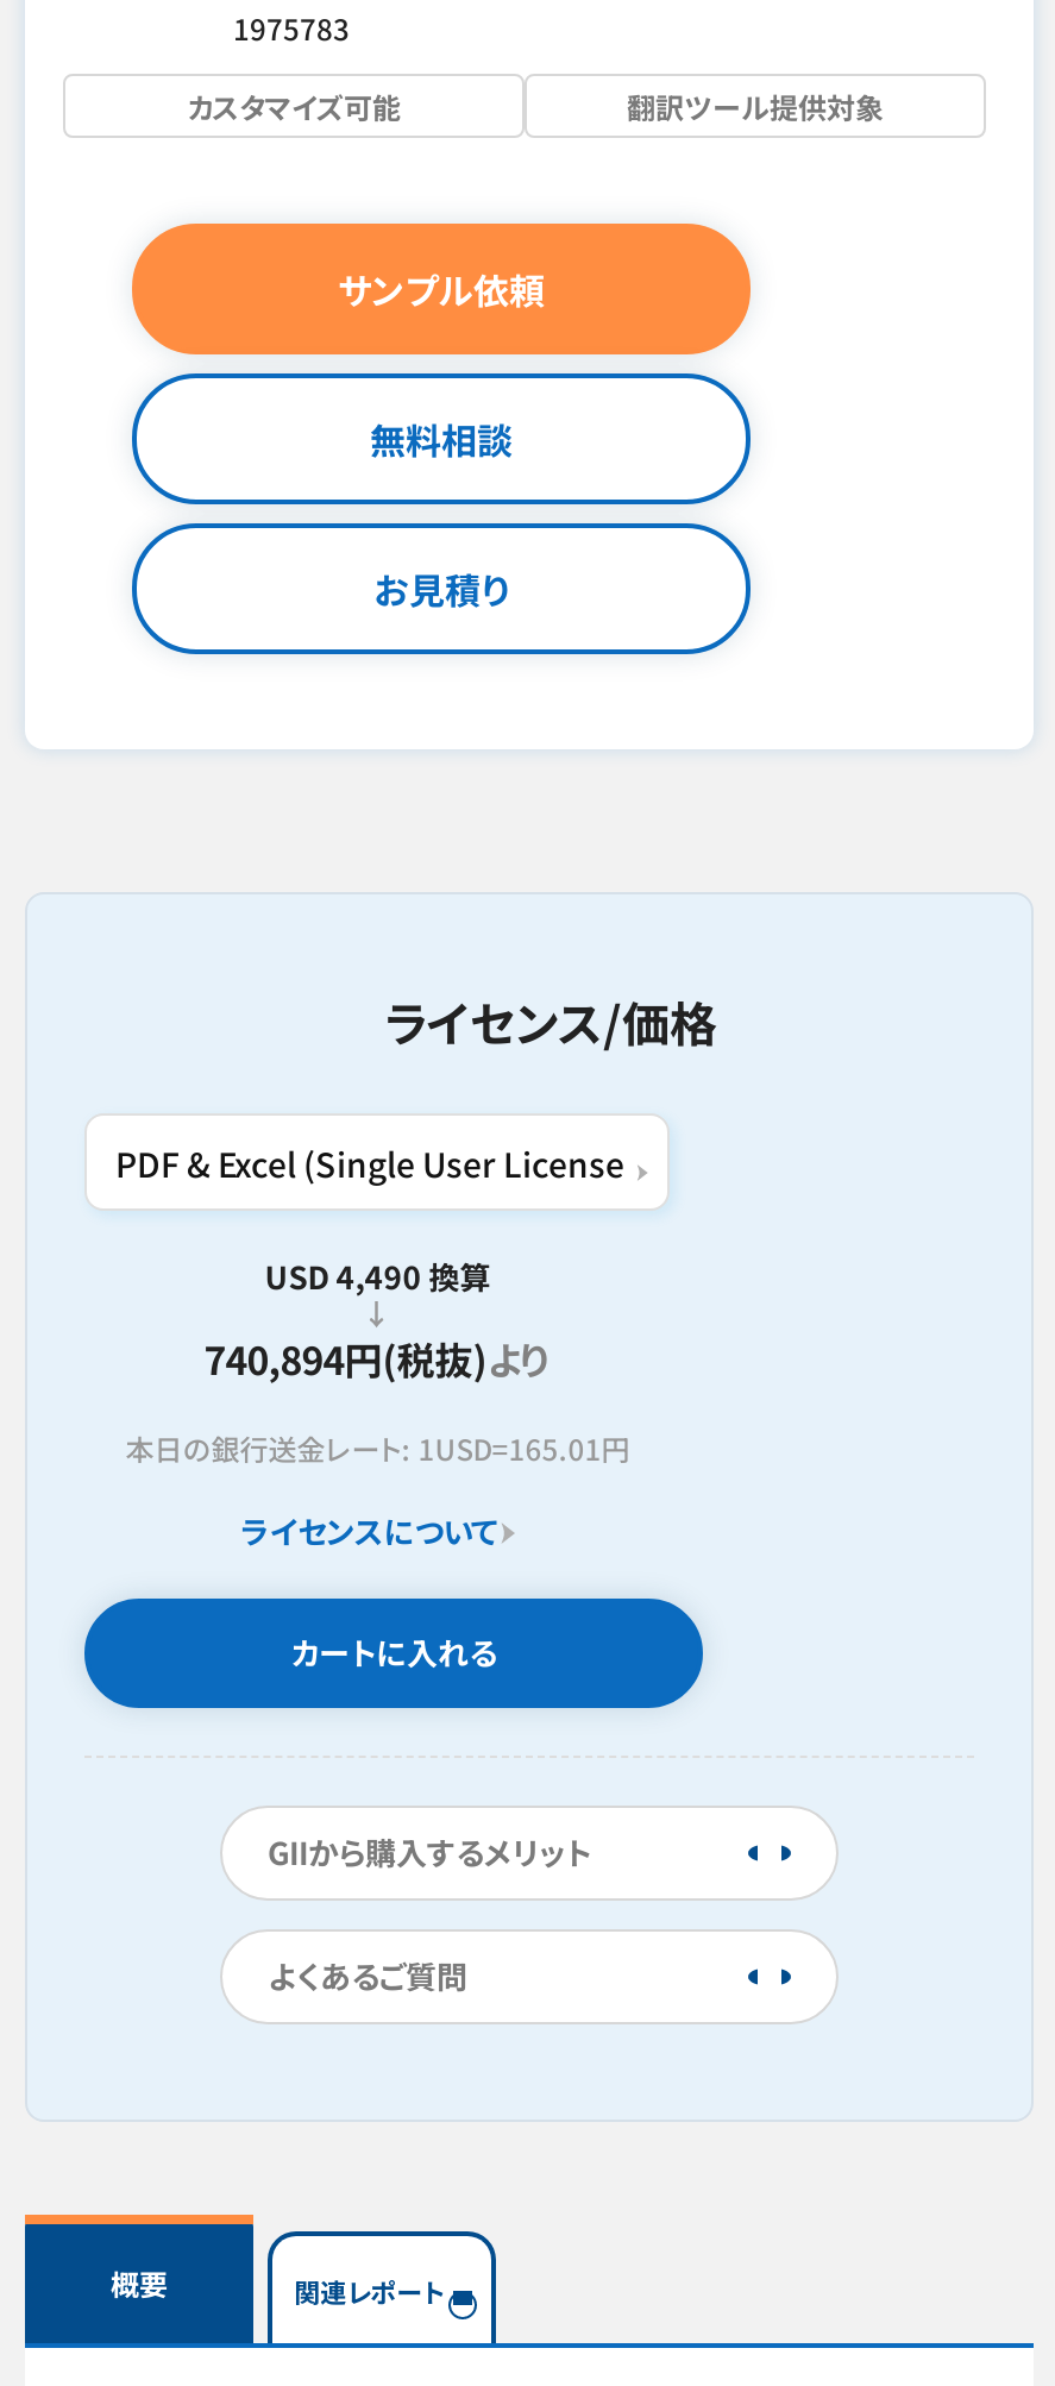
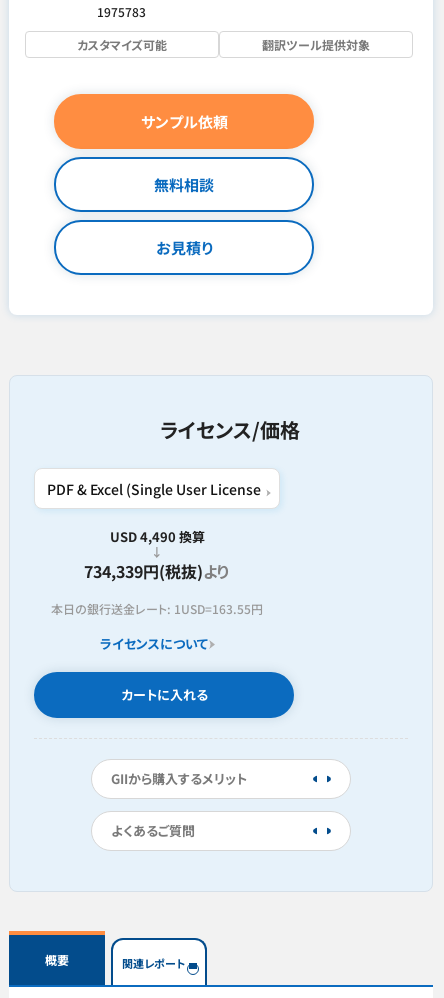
[204,1330,551,1387] 740,894円(税抜)より -> [84,559,230,583] 734,339円(税抜)より
[125,1427,630,1468] 本日の銀行送金レート: 1USD=165.01円 -> [51,600,263,617] 本日の銀行送金レート: 1USD=163.55円

